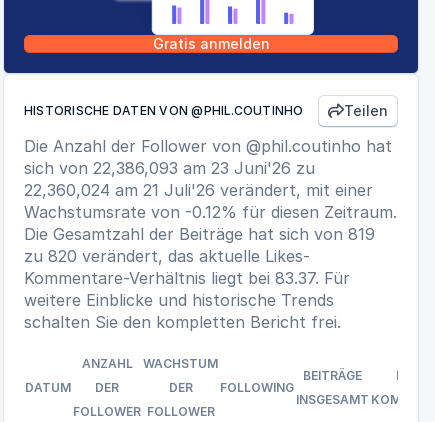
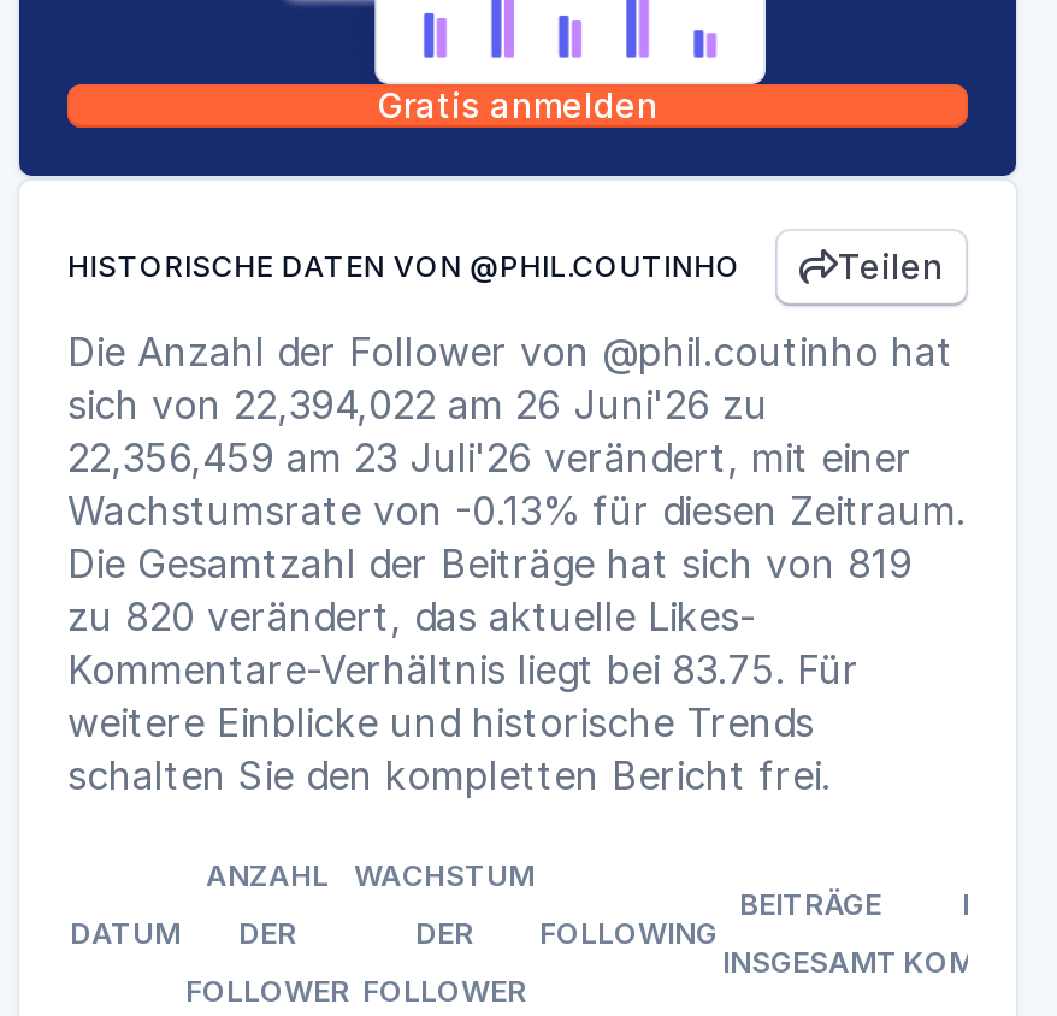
[24,158,315,178] sich von 22,386,093 am 23 Juni'26 zu -> [67,380,768,428] sich von 22,394,022 am 26 Juni'26 zu
[24,180,373,200] 22,360,024 am 21 Juli'26 verändert, mit einer -> [67,433,913,481] 22,356,459 am 23 Juli'26 verändert, mit einer
[24,202,397,222] Wachstumsrate von -0.12% für diesen Zeitraum. -> [67,486,966,534] Wachstumsrate von -0.13% für diesen Zeitraum.
[24,268,350,288] Kommentare-Verhältnis liegt bei 83.37. Für -> [67,645,860,693] Kommentare-Verhältnis liegt bei 83.75. Für

